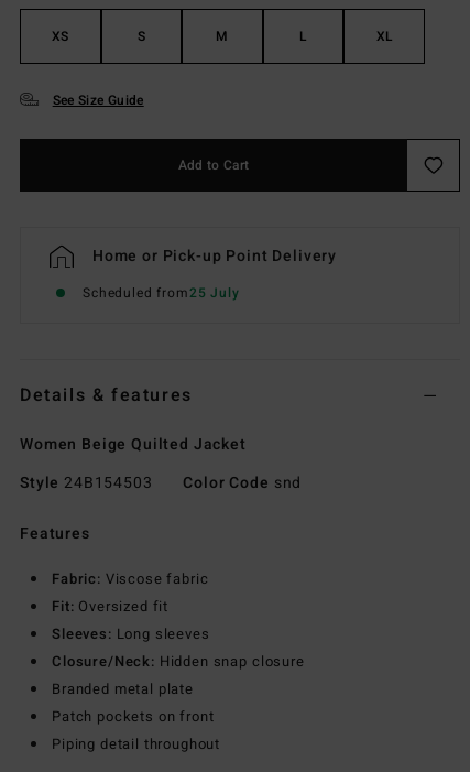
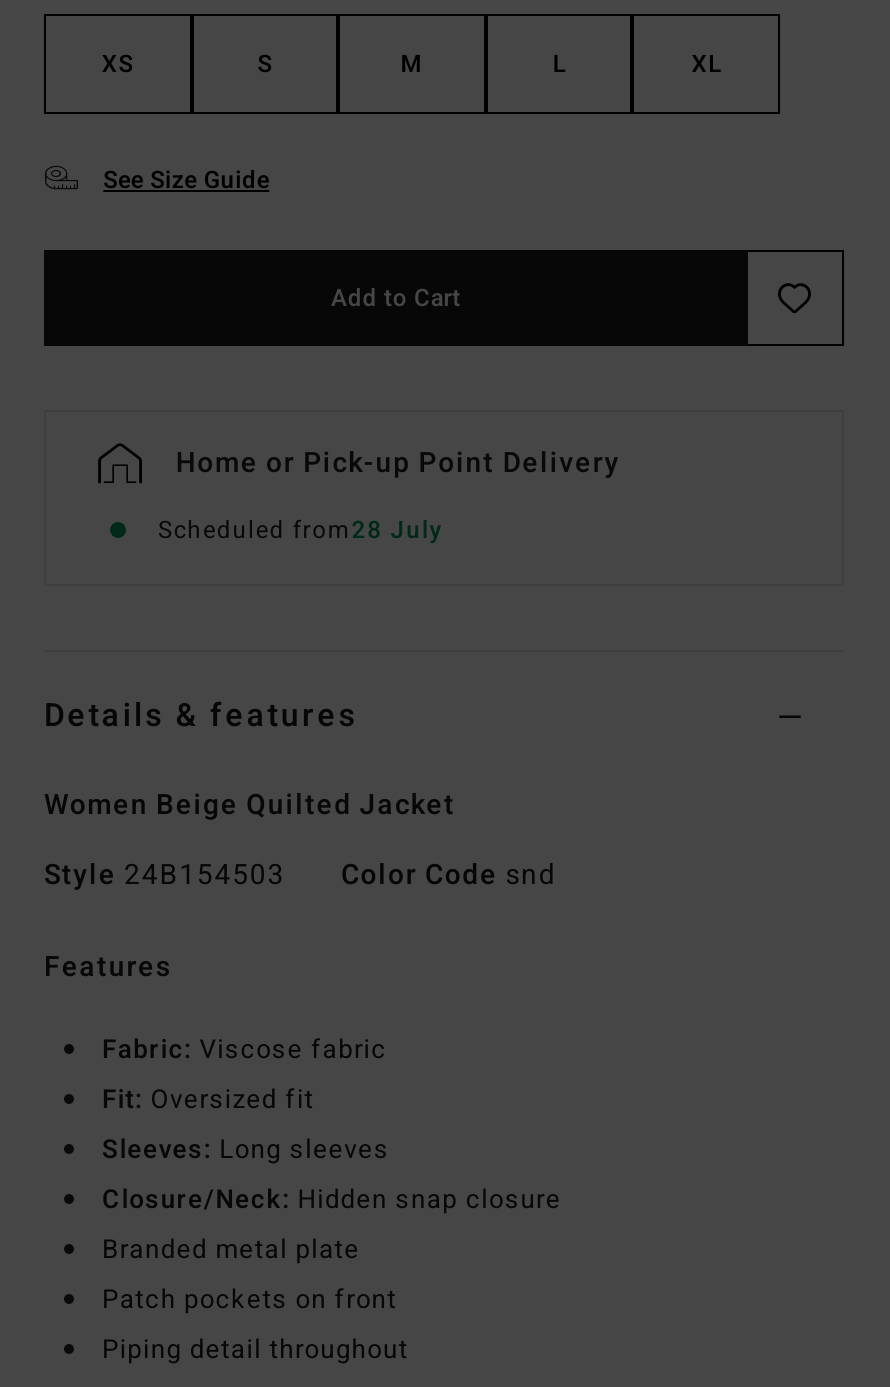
[83,284,240,303] Scheduled from25 July -> [158,513,443,549] Scheduled from28 July

